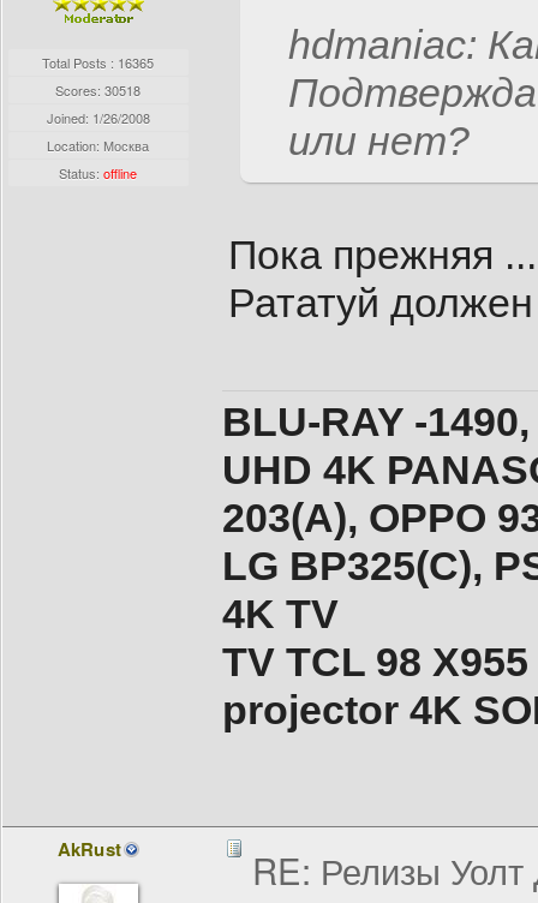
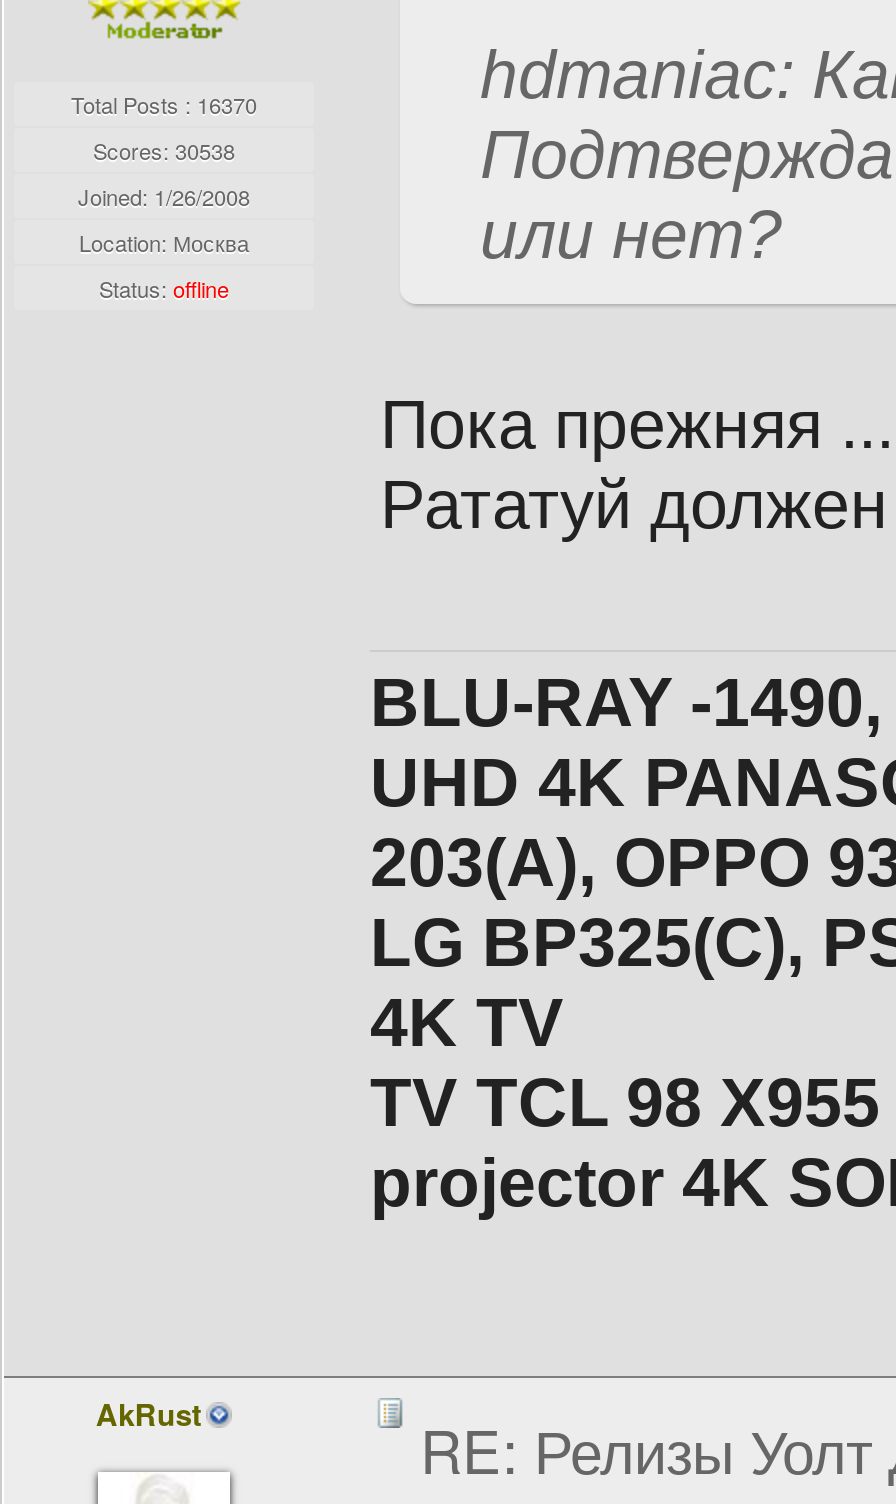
[43,53,154,72] Total Posts : 16365 -> [71,88,257,120] Total Posts : 16370
[56,81,141,100] Scores: 30518 -> [93,134,235,166] Scores: 30538

